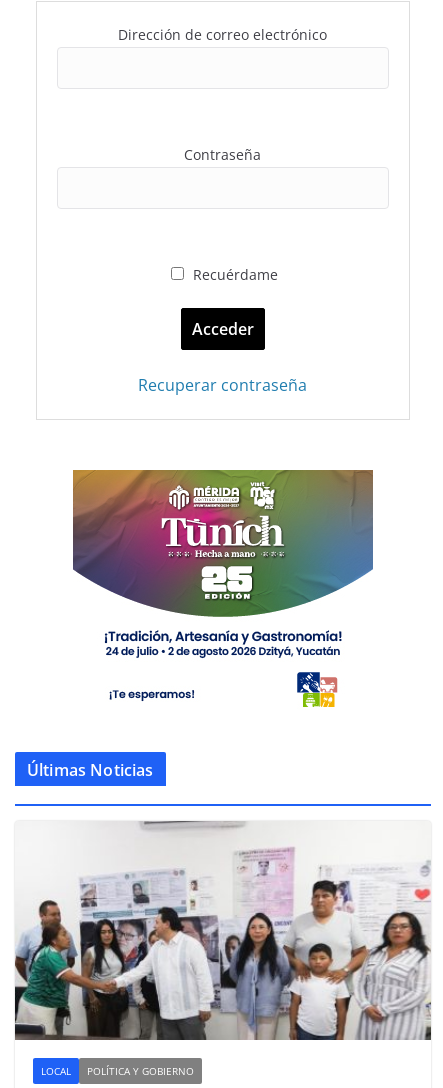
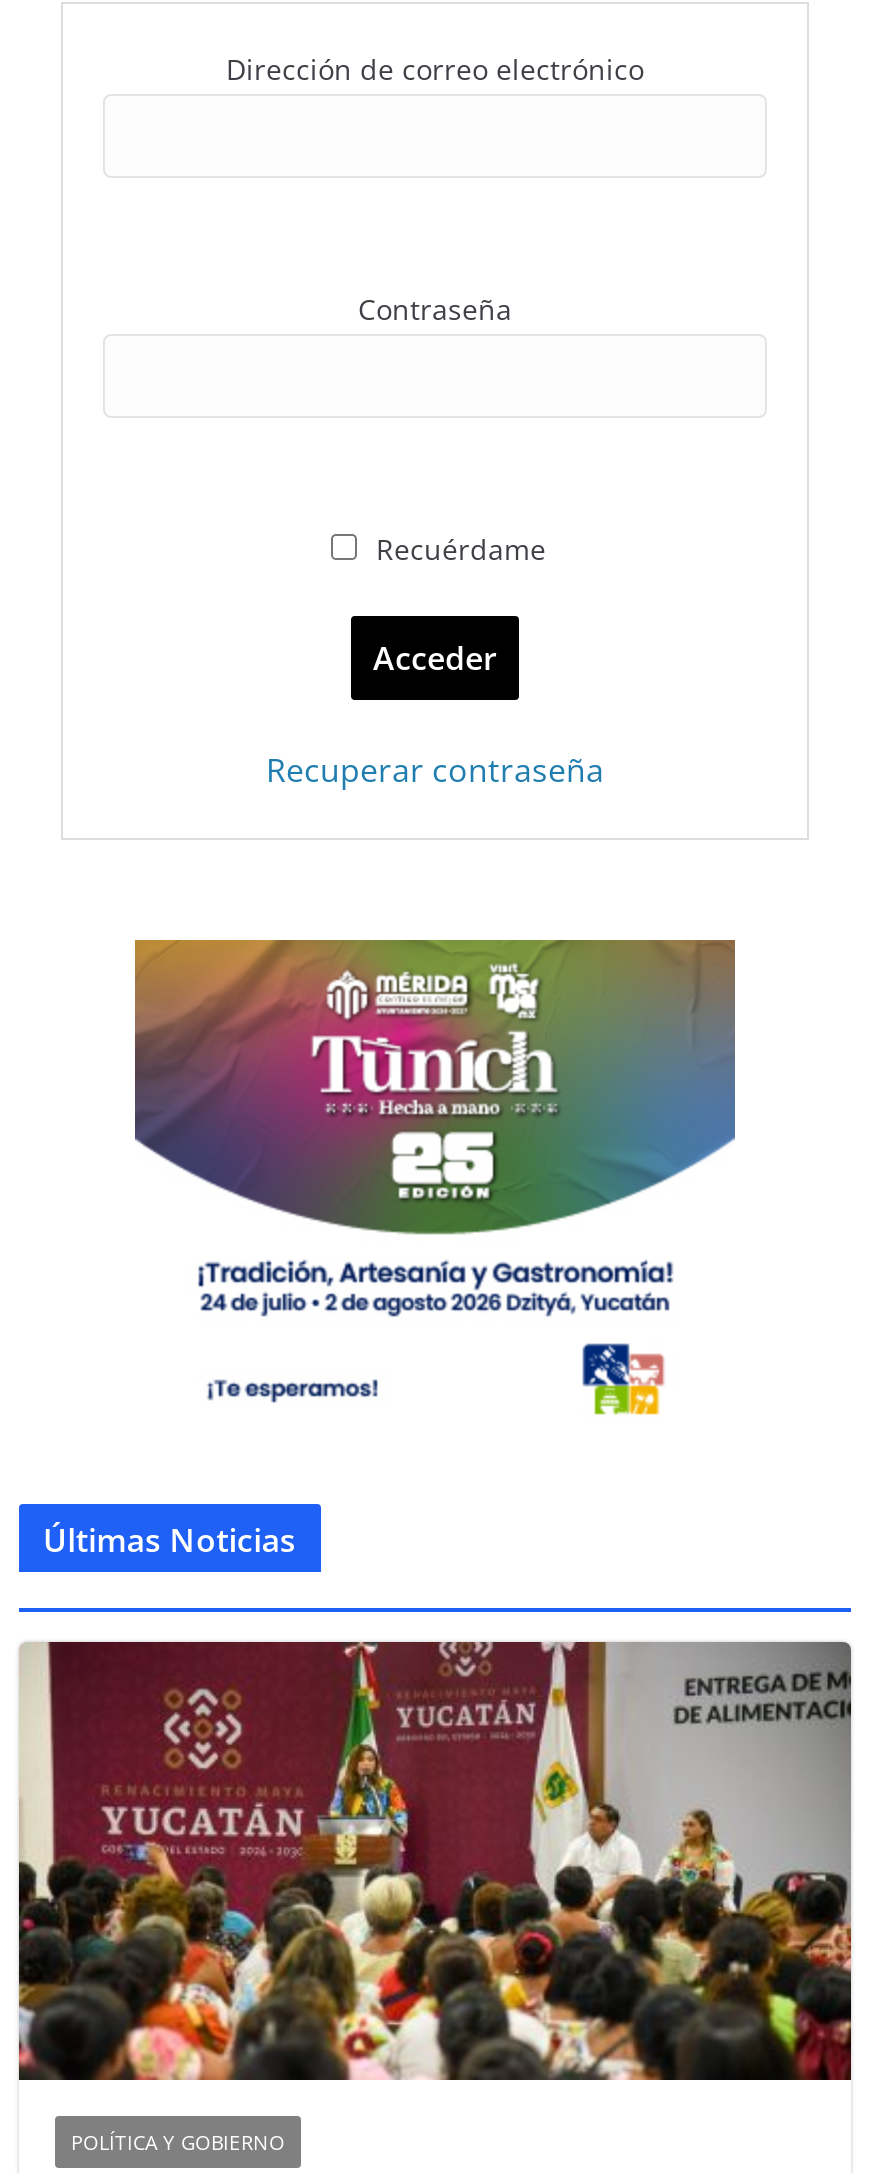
[14,820,432,1041] [image] -> [17,1640,853,2082] [image]
[41,1064,71,1078] LOCAL -> none

